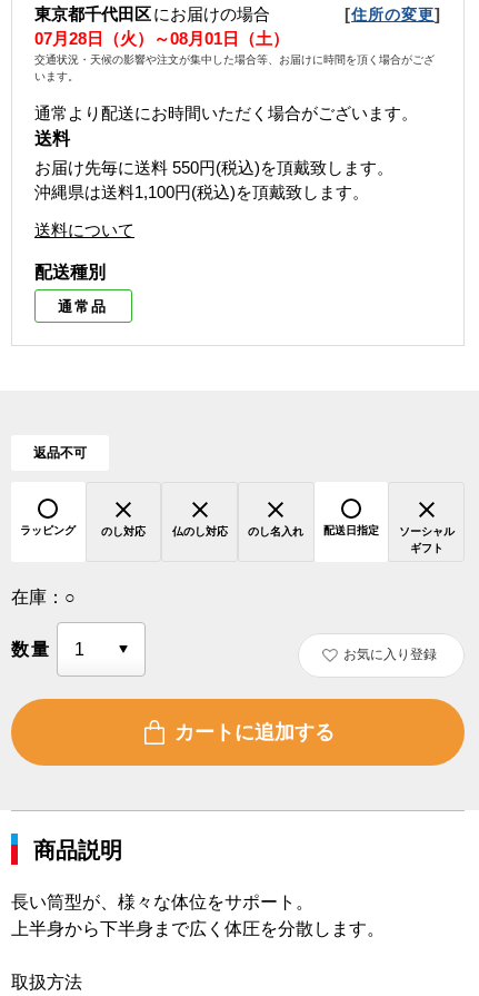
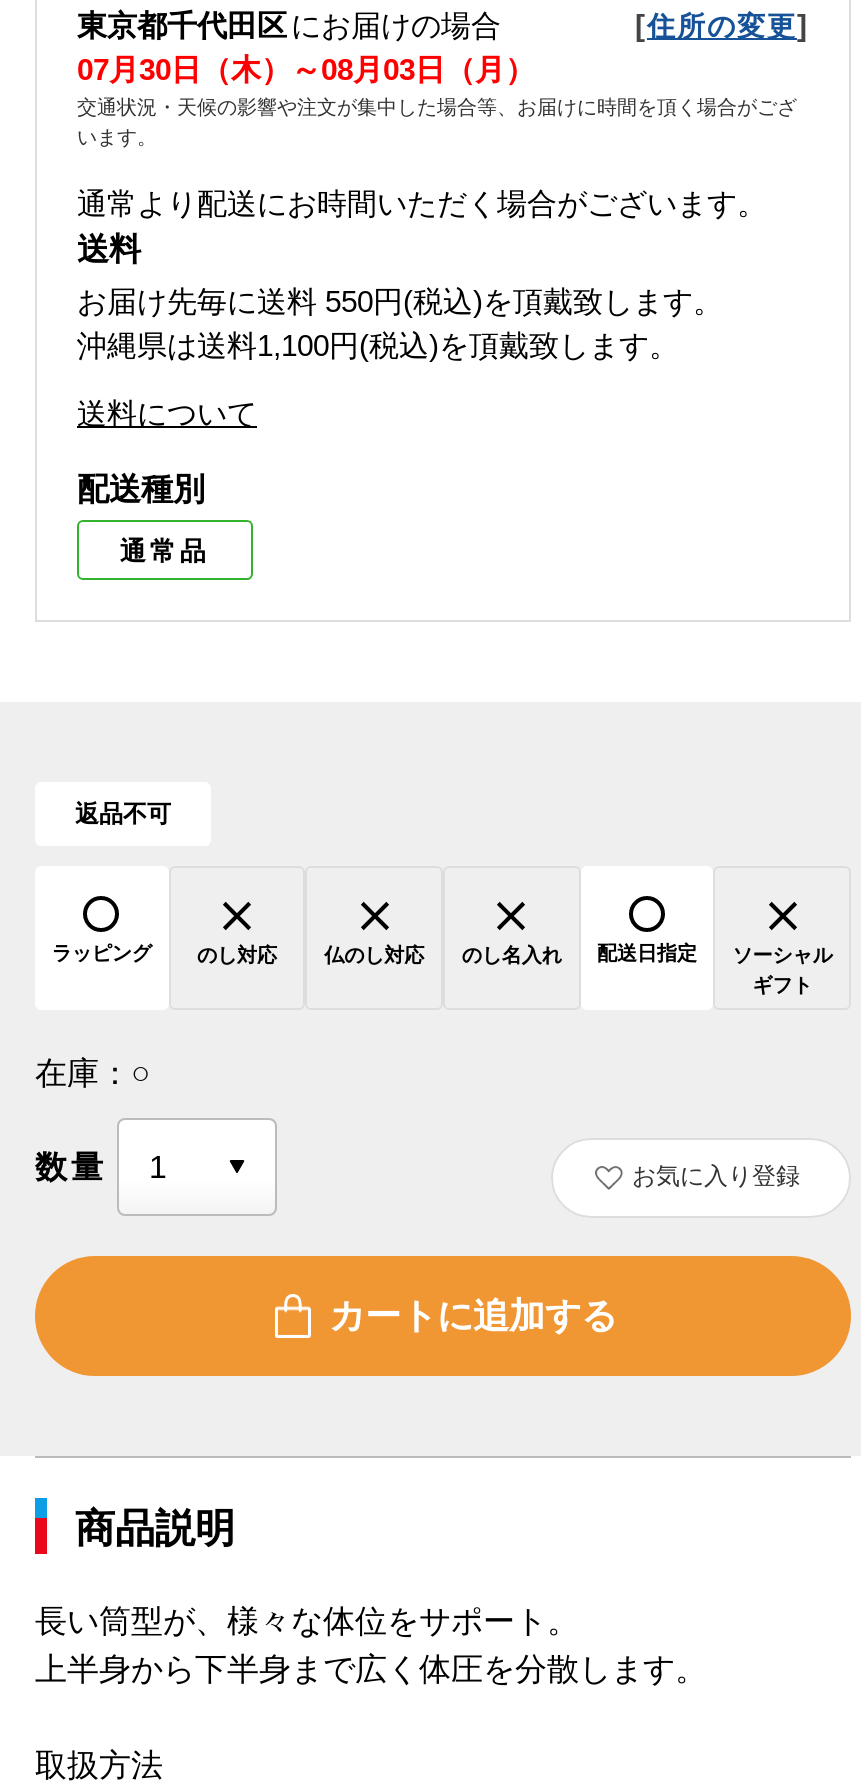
[34,29,289,48] 07月28日（火）～08月01日（土） -> [77,53,535,87] 07月30日（木）～08月03日（月）

